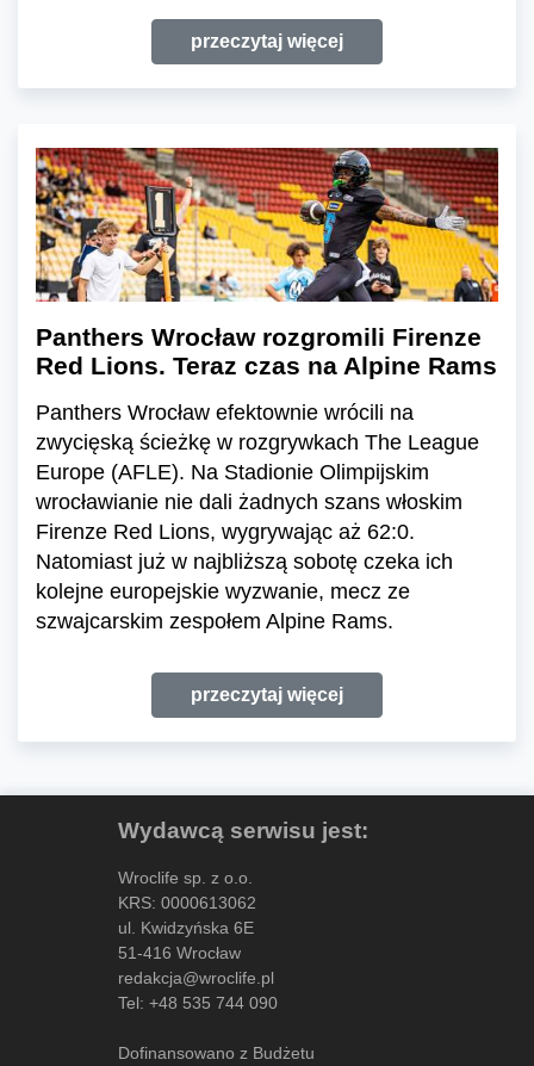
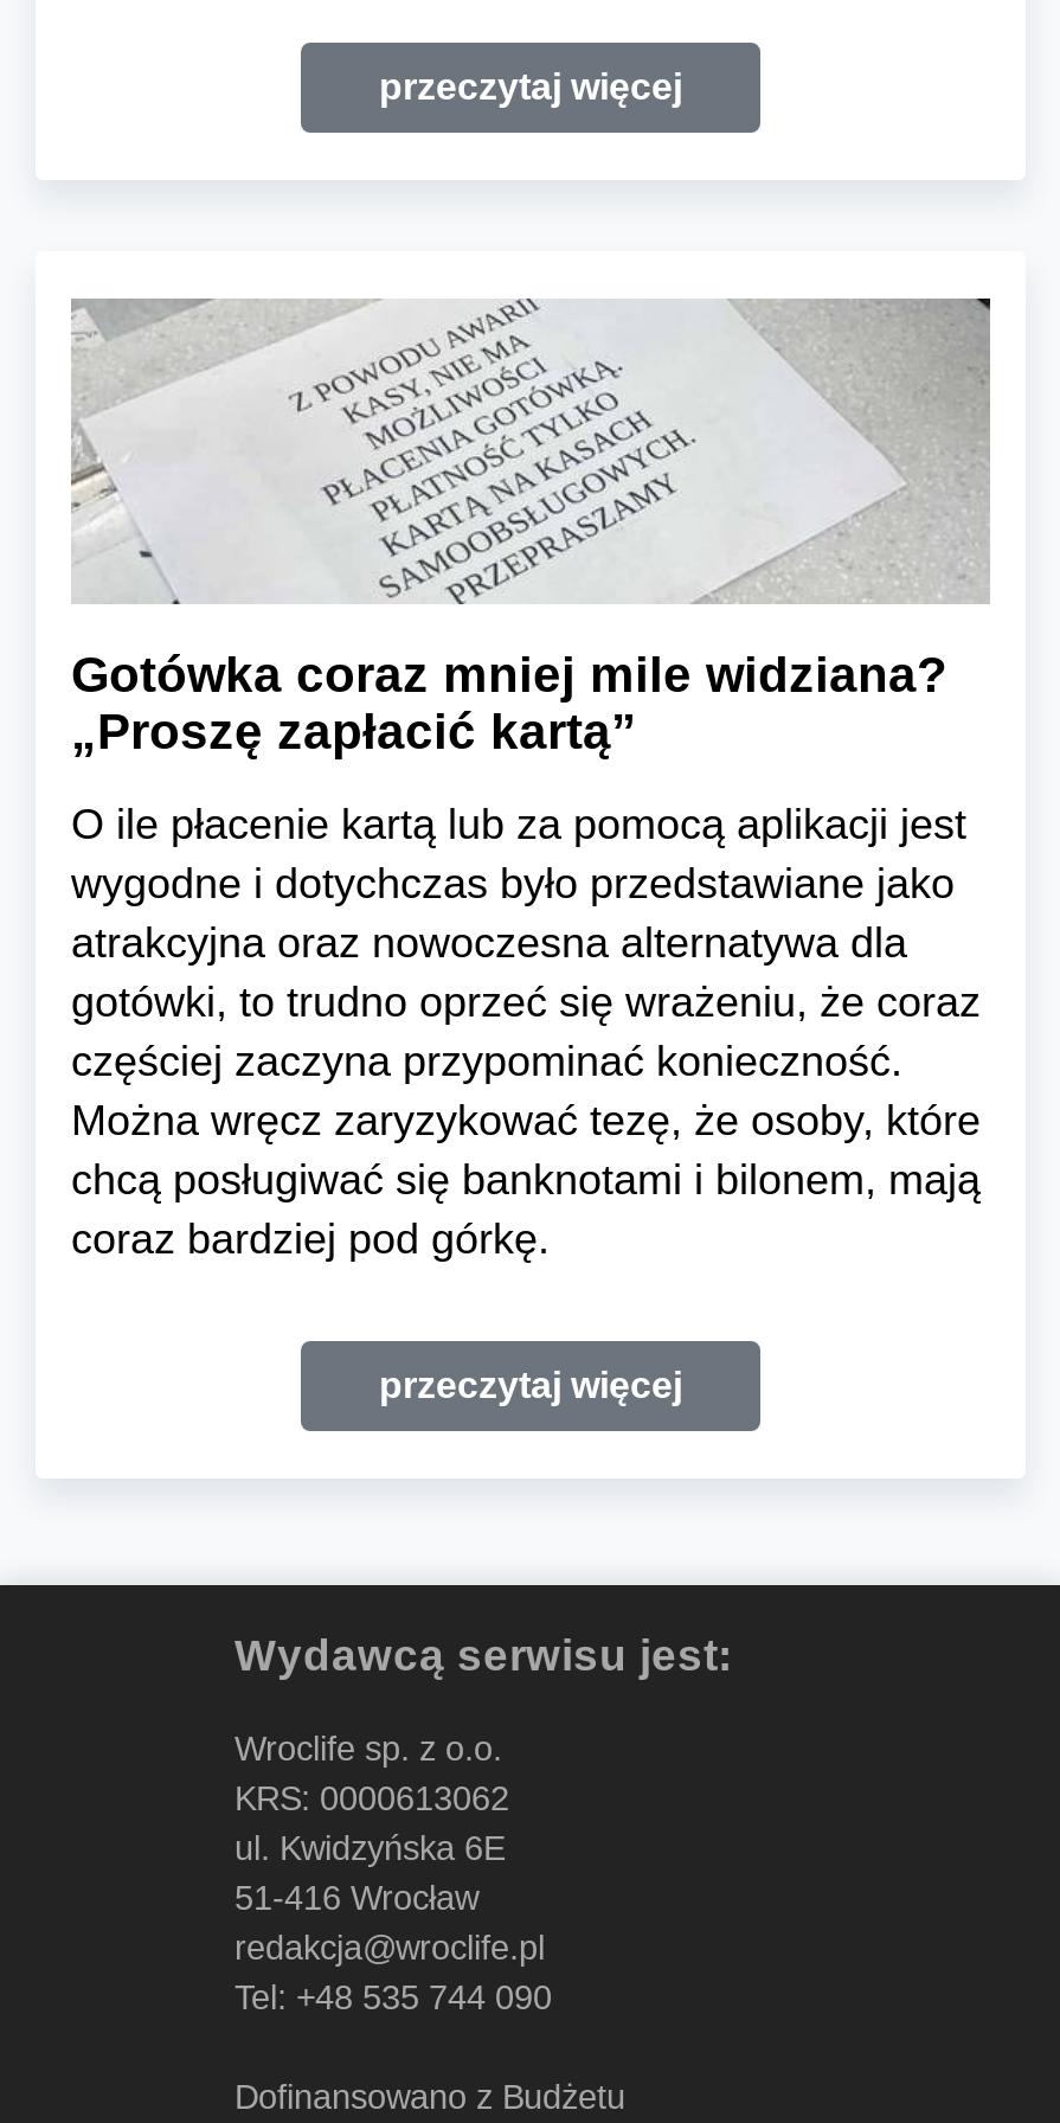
[35,147,499,380] [image] | Panthers Wrocław rozgromili Firenze | Red Lions. Teraz czas na Alpine Rams -> [69,299,990,759] [image] | Gotówka coraz mniej mile widziana? | „Proszę zapłacić kartą”
[36,401,479,634] Panthers Wrocław efektownie wrócili na | zwycięską ścieżkę w rozgrywkach The League | Europe (AFLE). Na Stadionie Olimpijskim | wrocławianie nie dali żadnych szans włoskim | Firenze Red Lions, wygrywając aż 62:0. | Natomiast już w najbliższą sobotę czeka ich | kolejne europejskie wyzwanie, mecz ze | szwajcarskim zespołem Alpine Rams. -> [71,802,981,1264] O ile płacenie kartą lub za pomocą aplikacji jest | wygodne i dotychczas było przedstawiane jako | atrakcyjna oraz nowoczesna alternatywa dla | gotówki, to trudno oprzeć się wrażeniu, że coraz | częściej zaczyna przypominać konieczność. | Można wręcz zaryzykować tezę, że osoby, które | chcą posługiwać się banknotami i bilonem, mają | coraz bardziej pod górkę.

